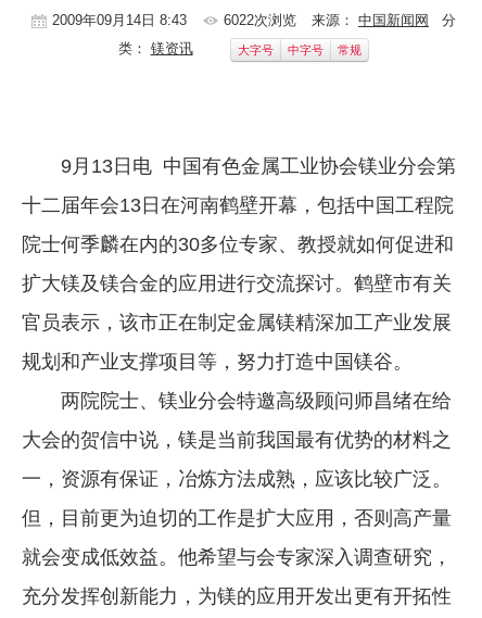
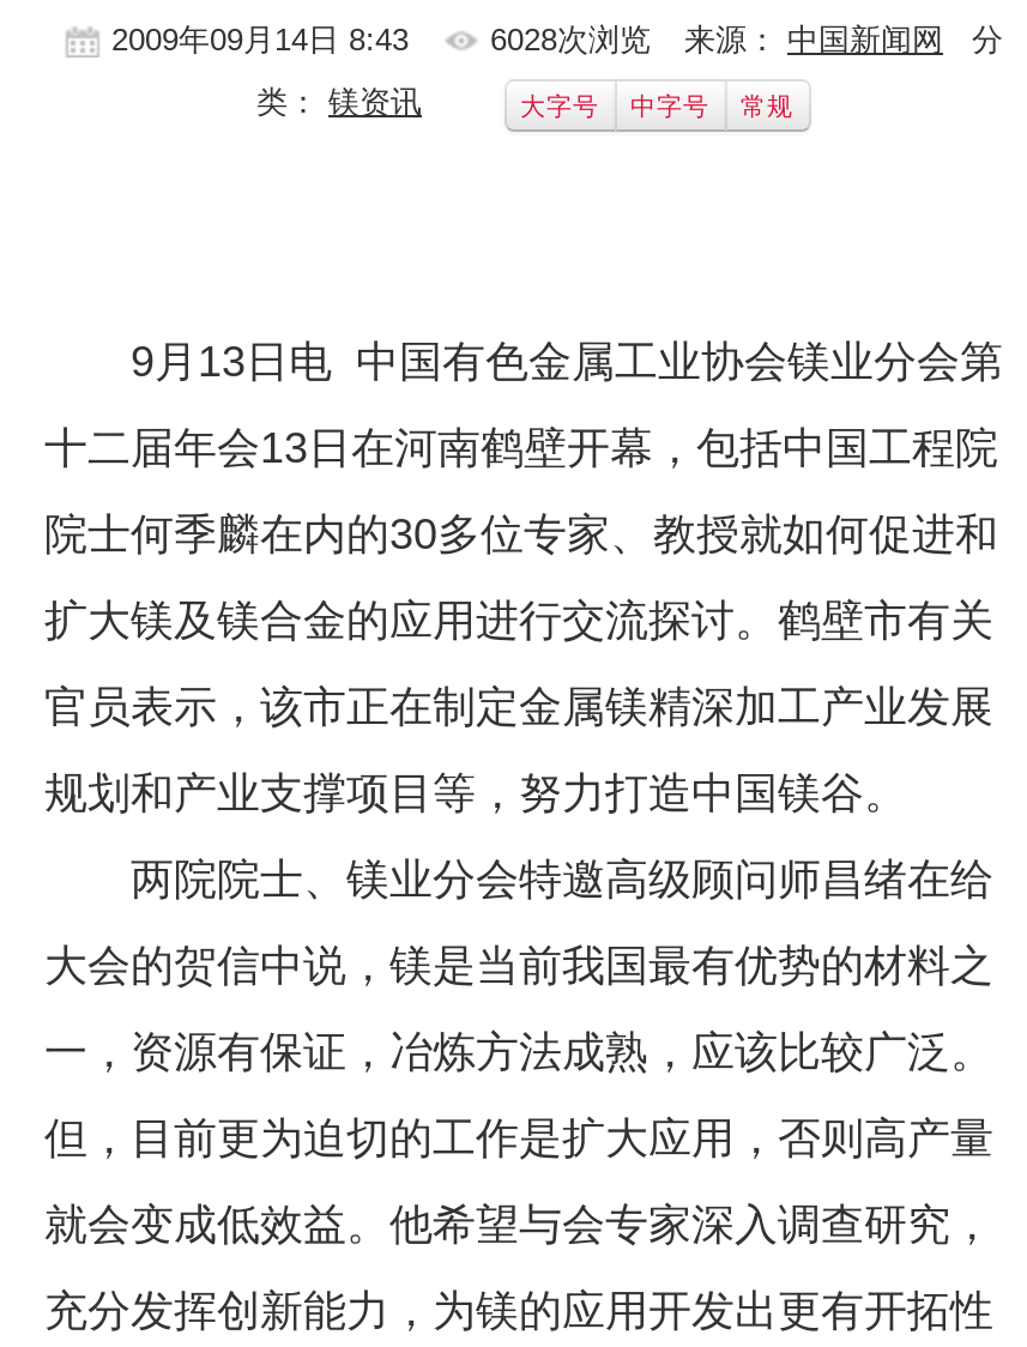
[224,12,296,28] 6022次浏览 -> [490,22,651,58] 6028次浏览

